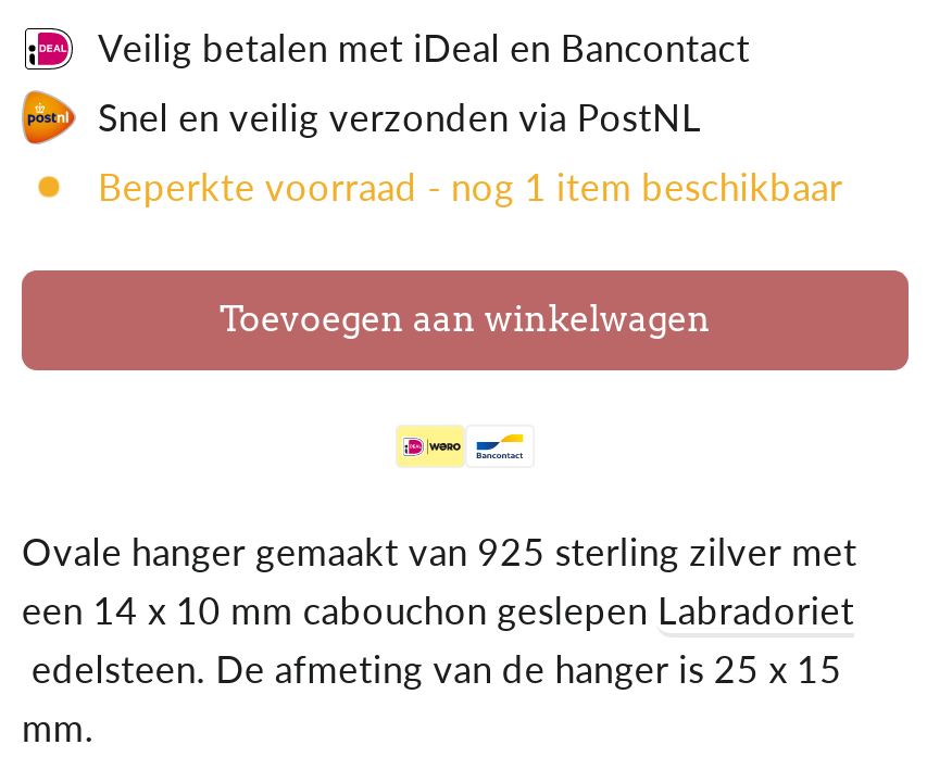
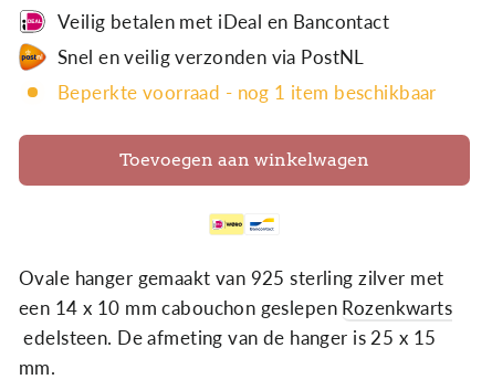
[22,588,855,633] een 14 x 10 mm cabouchon geslepen Labradoriet -> [19,296,452,319] een 14 x 10 mm cabouchon geslepen Rozenkwarts

